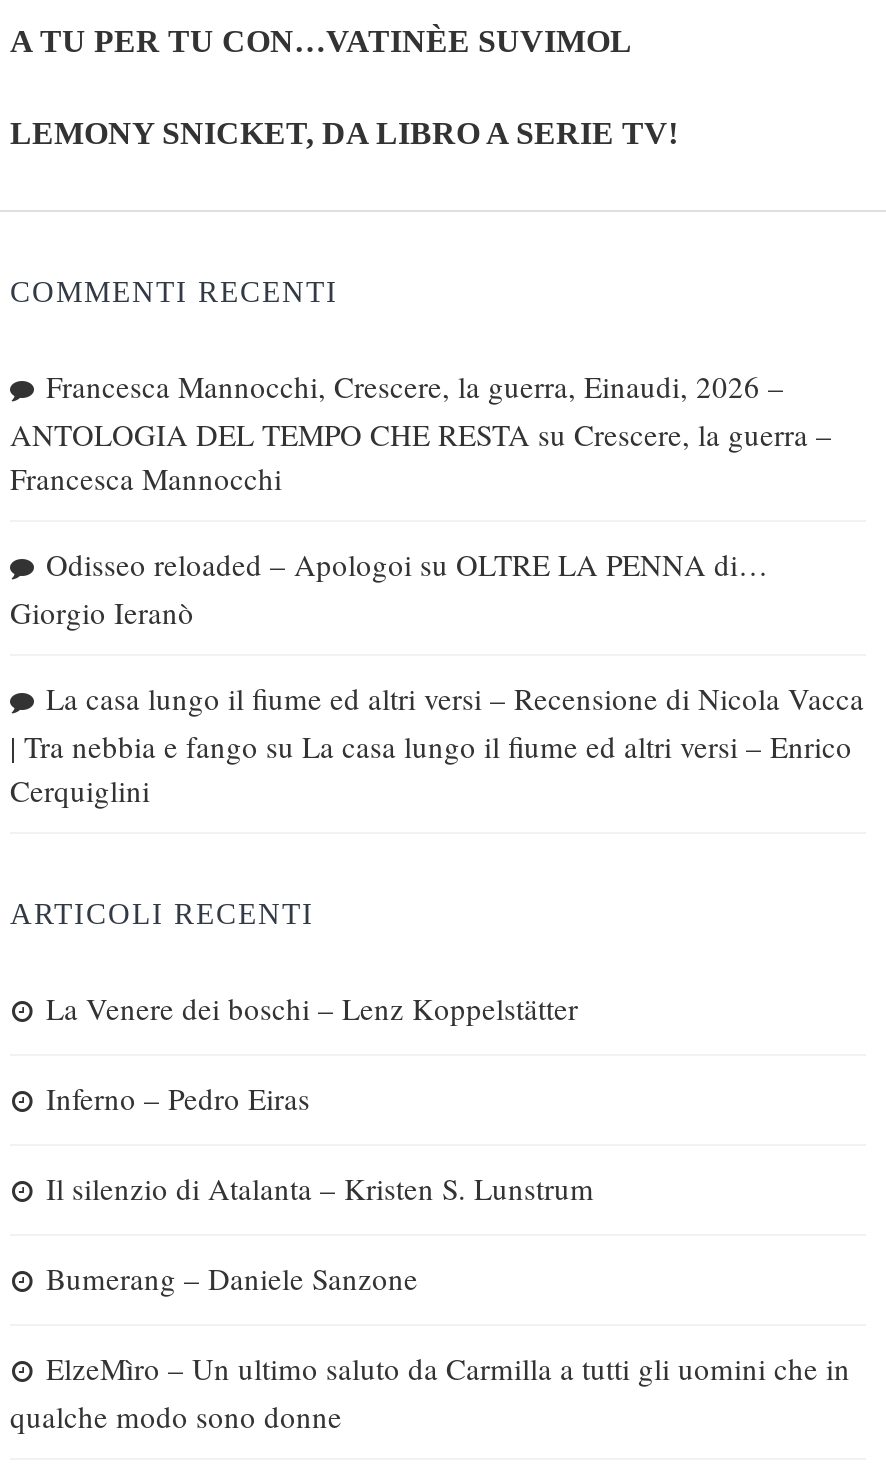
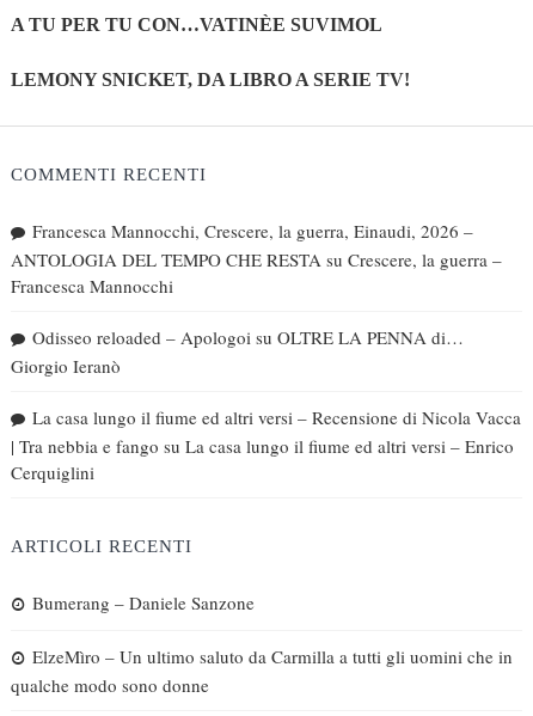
[46,988,594,1208] La Venere dei boschi – Lenz Koppelstätter | Inferno – Pedro Eiras | Il silenzio di Atalanta – Kristen S. Lunstrum -> none

